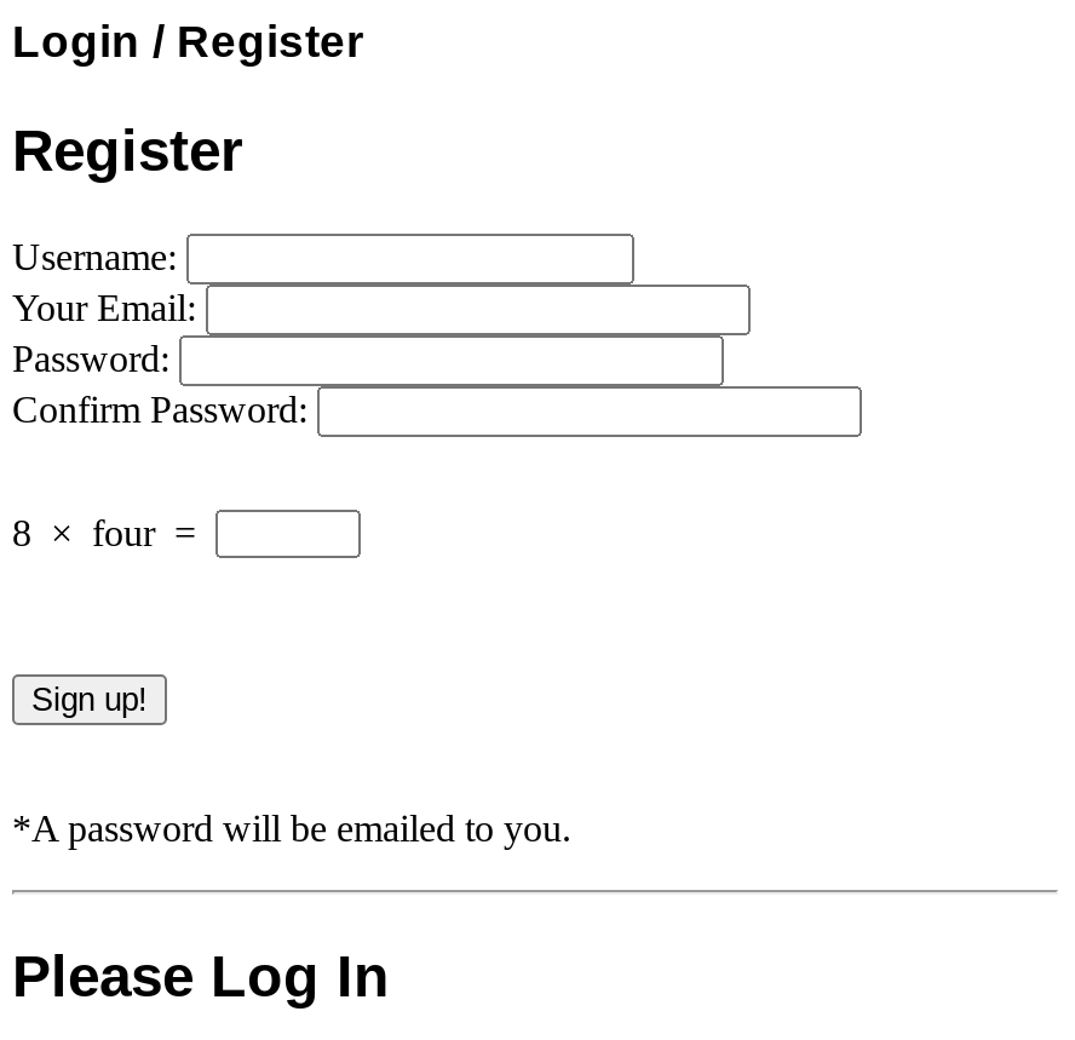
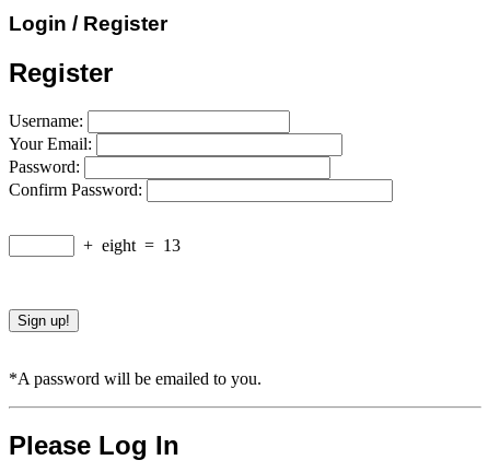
[12,512,206,553] 8 × four = -> [79,236,181,255] + eight = 13

